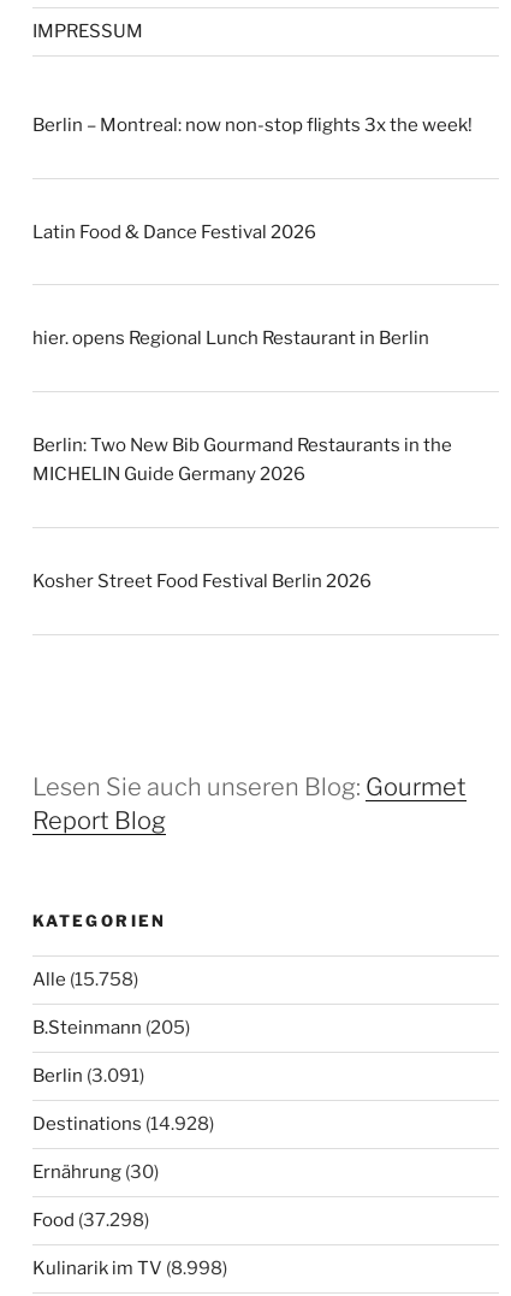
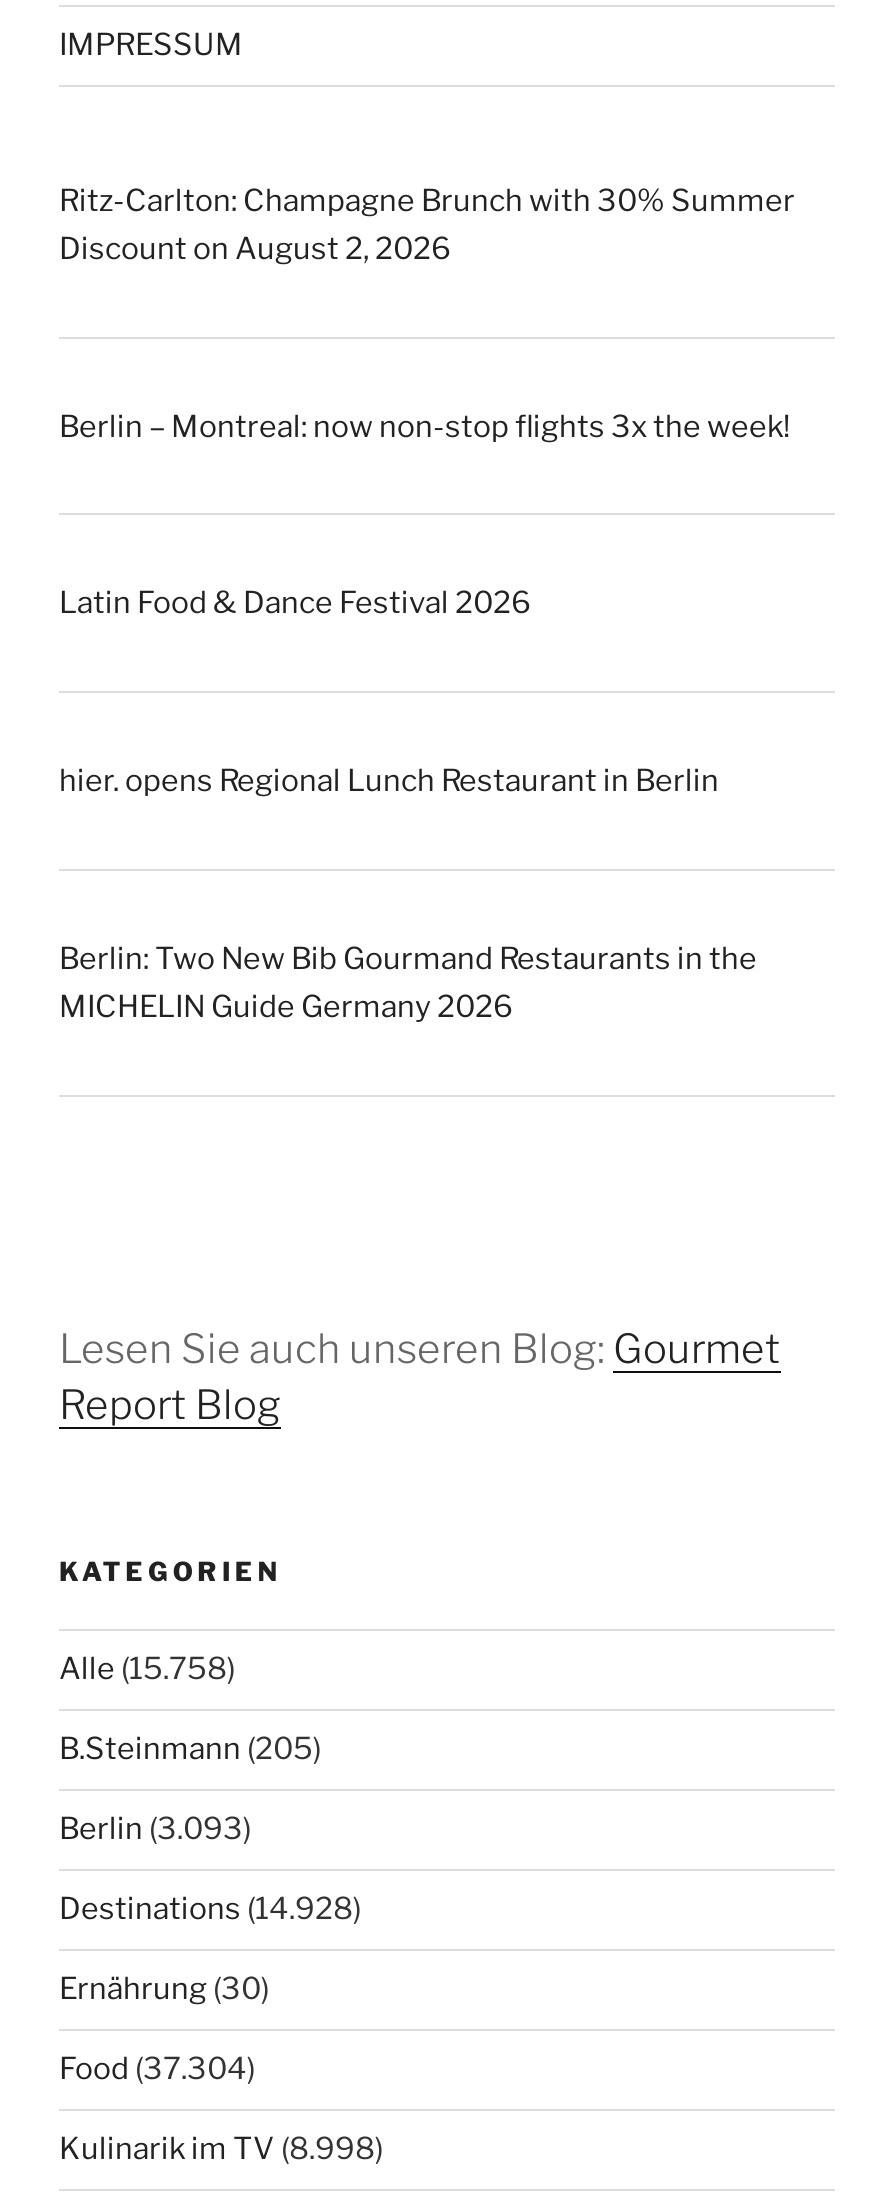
none -> [59,183,795,267] Ritz-Carlton: Champagne Brunch with 30% Summer | Discount on August 2, 2026
moved [32,114,473,485] -> [59,408,791,1025]: Berlin – Montreal: now non-stop flights 3x the week! | Latin Food & Dance Festival 2026 | hier. opens Regional Lunch Restaurant in Berlin | Berlin: Two New Bib Gourmand Restaurants in the | MICHELIN Guide Germany 2026
[32,570,372,592] Kosher Street Food Festival Berlin 2026 -> none
[32,1065,144,1087] Berlin (3.091) -> [59,1811,251,1847] Berlin (3.093)
[32,1210,149,1231] Food (37.298) -> [59,2051,255,2087] Food (37.304)

